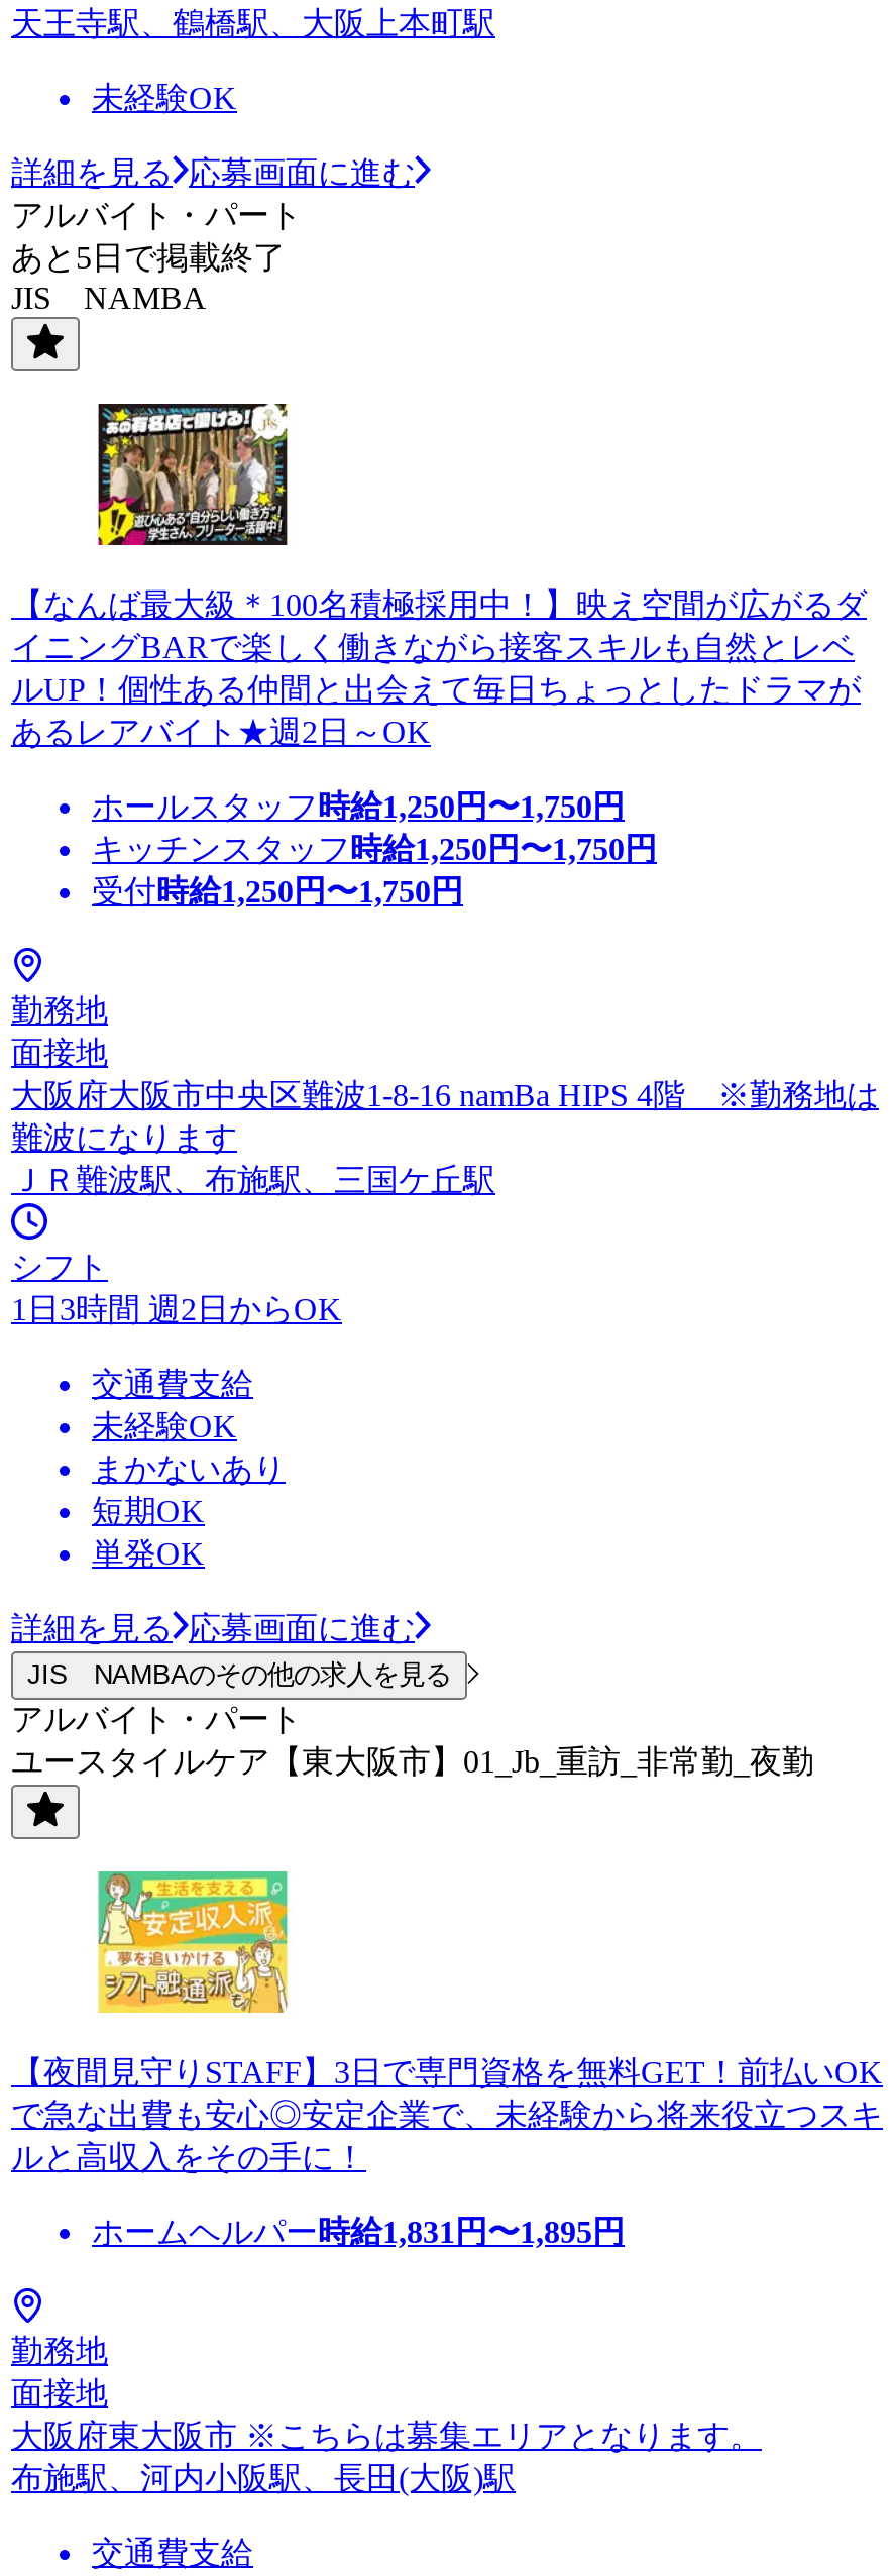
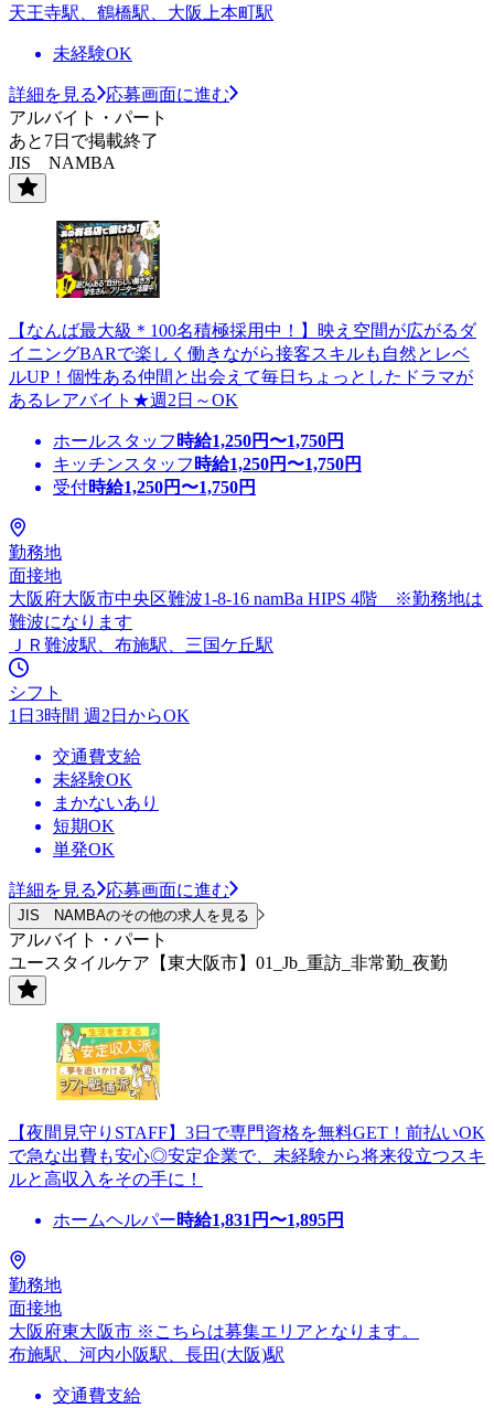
[11,240,286,274] あと5日で掲載終了 -> [9,131,159,150] あと7日で掲載終了

